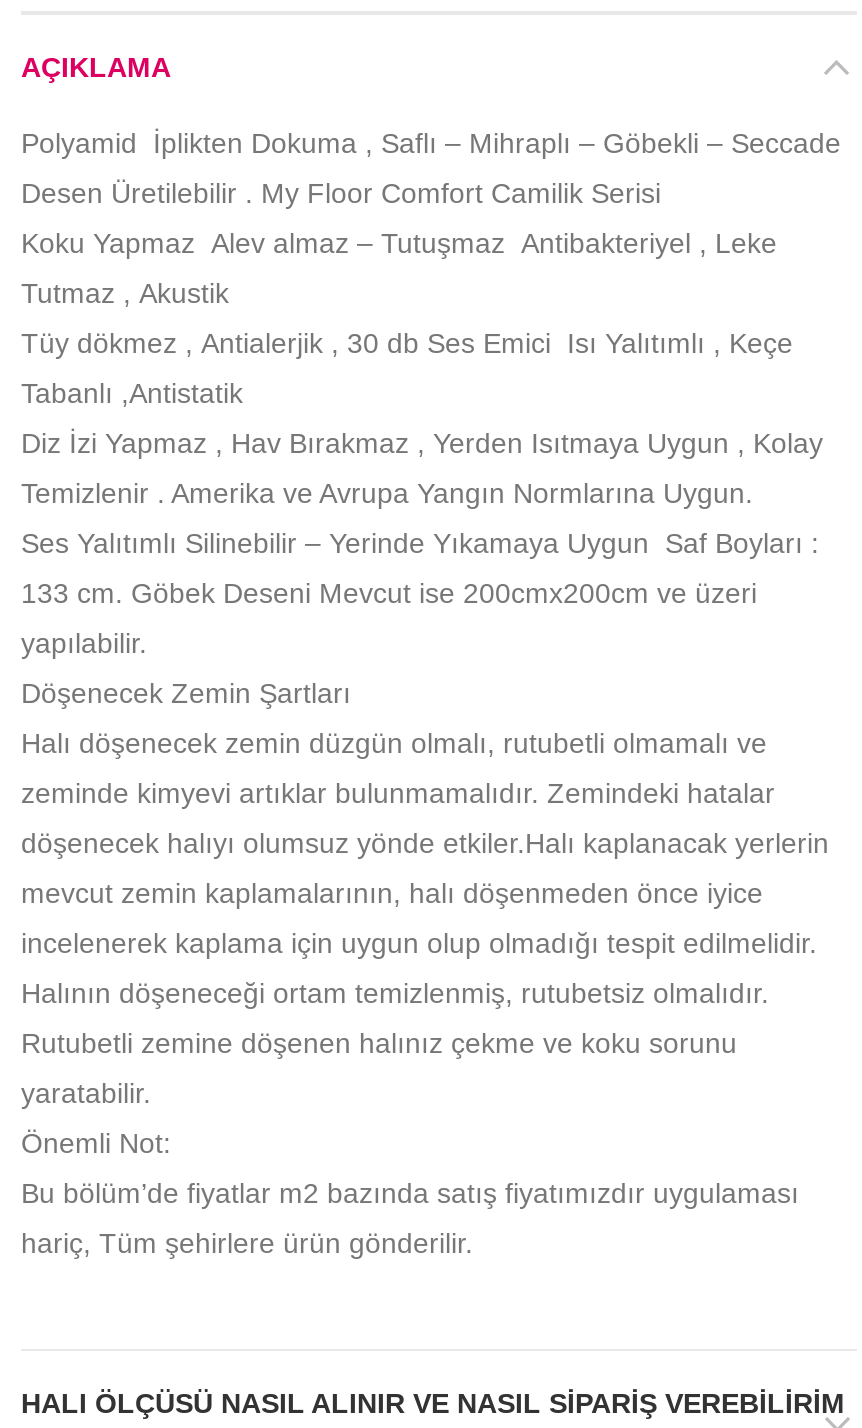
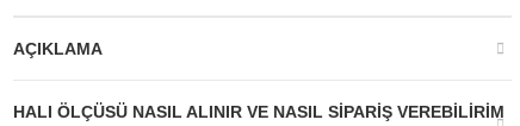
[21,128,841,1260] Polyamid İplikten Dokuma , Saflı – Mihraplı – Göbekli – Seccade | Desen Üretilebilir . My Floor Comfort Camilik Serisi | Koku Yapmaz Alev almaz – Tutuşmaz Antibakteriyel , Leke | Tutmaz , Akustik | Tüy dökmez , Antialerjik , 30 db Ses Emici Isı Yalıtımlı , Keçe | Tabanlı ,Antistatik | Diz İzi Yapmaz , Hav Bırakmaz , Yerden Isıtmaya Uygun , Kolay | Temizlenir . Amerika ve Avrupa Yangın Normlarına Uygun. | Ses Yalıtımlı Silinebilir – Yerinde Yıkamaya Uygun Saf Boyları : | 133 cm. Göbek Deseni Mevcut ise 200cmx200cm ve üzeri | yapılabilir. | Döşenecek Zemin Şartları | Halı döşenecek zemin düzgün olmalı, rutubetli olmamalı ve | zeminde kimyevi artıklar bulunmamalıdır. Zemindeki hatalar | döşenecek halıyı olumsuz yönde etkiler.Halı kaplanacak yerlerin | mevcut zemin kaplamalarının, halı döşenmeden önce iyice | incelenerek kaplama için uygun olup olmadığı tespit edilmelidir. | Halının döşeneceği ortam temizlenmiş, rutubetsiz olmalıdır. | Rutubetli zemine döşenen halınız çekme ve koku sorunu | yaratabilir. | Önemli Not: | Bu bölüm’de fiyatlar m2 bazında satış fiyatımızdır uygulaması | hariç, Tüm şehirlere ürün gönderilir. -> none

